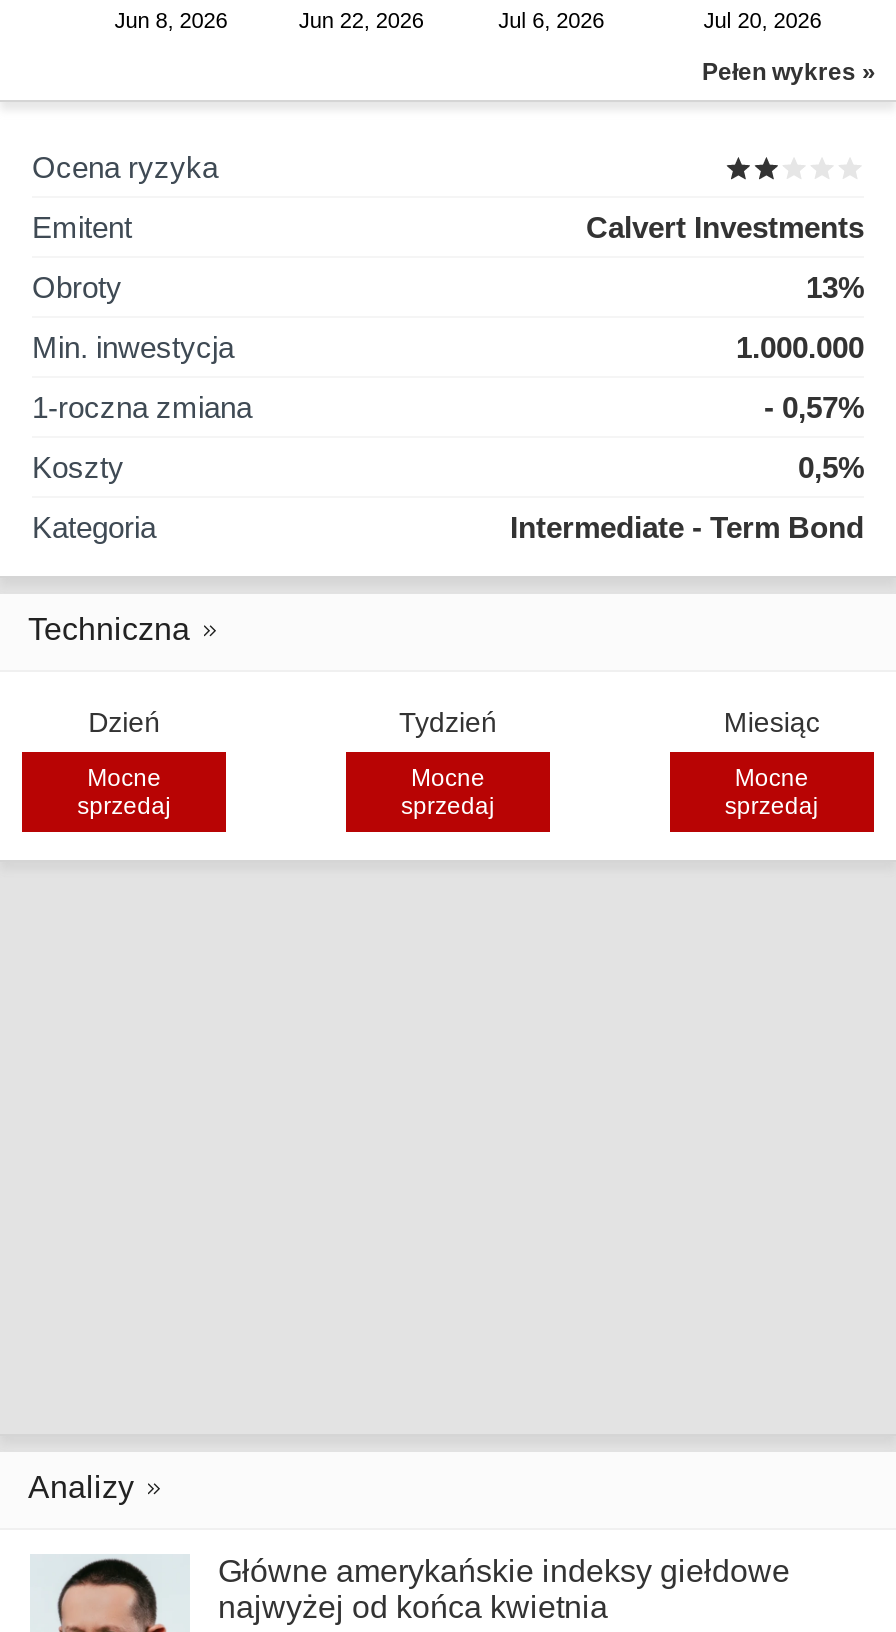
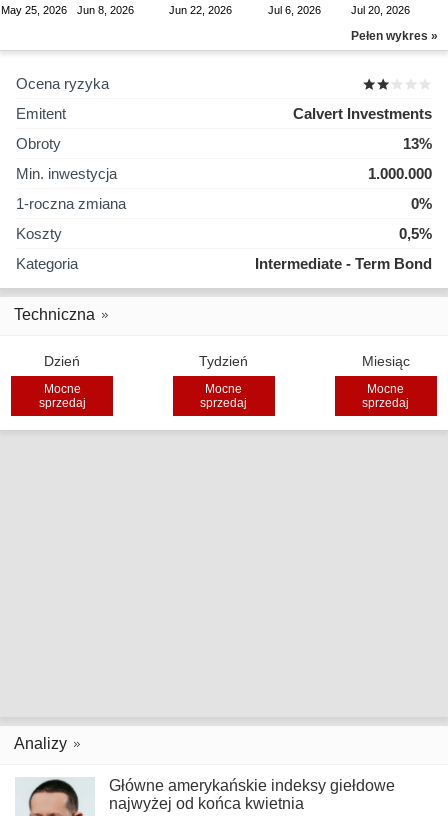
none -> [1,4,67,16] May 25, 2026
[764,390,864,424] - 0,57% -> [411,195,432,212] 0%

